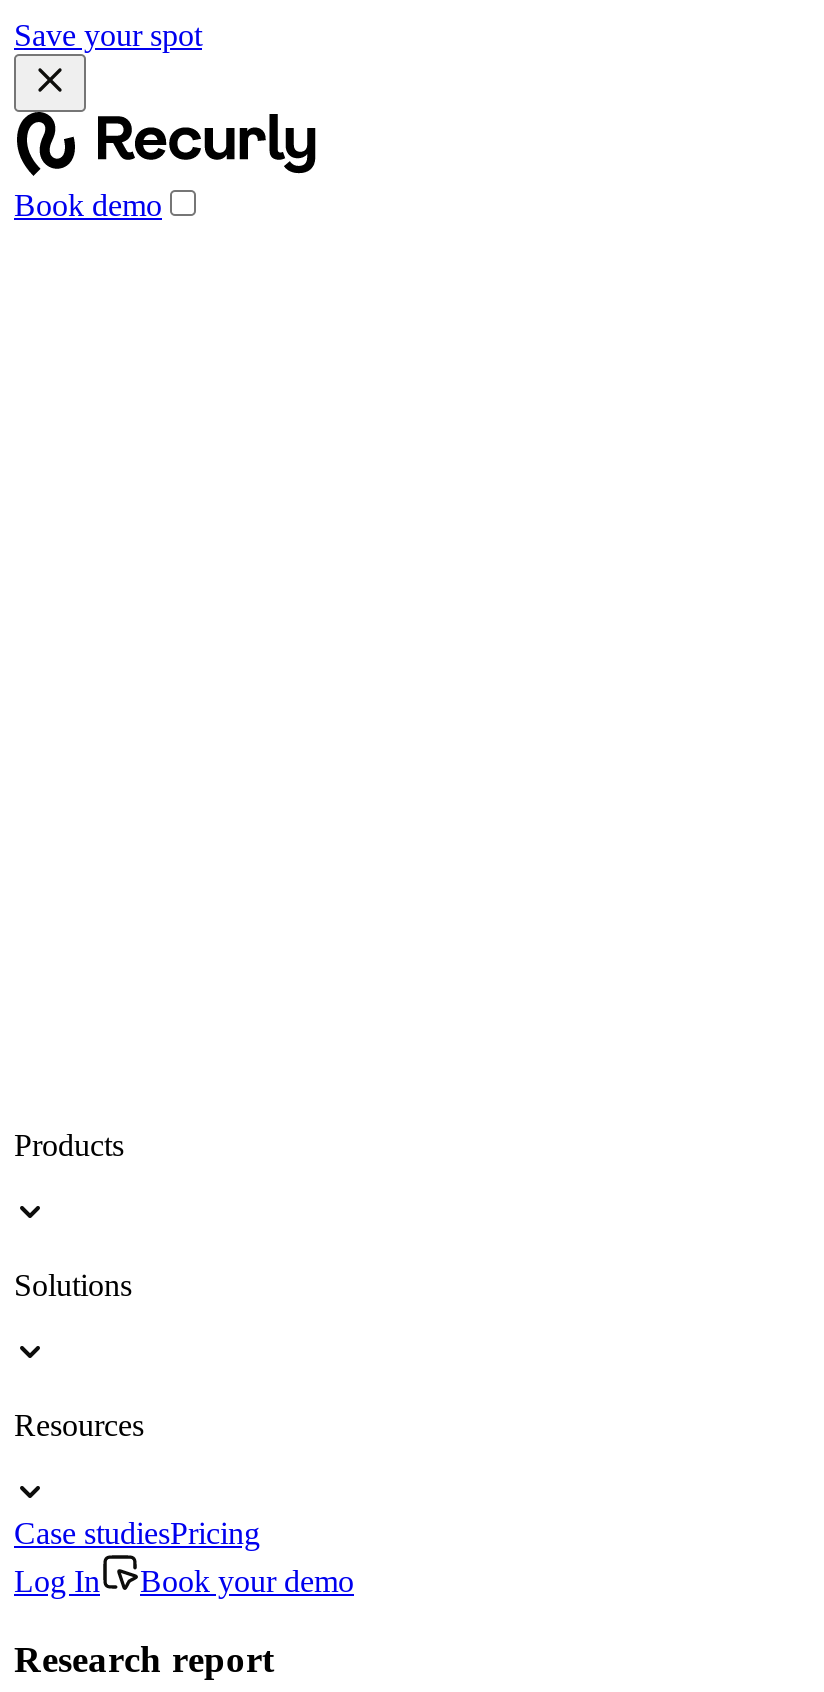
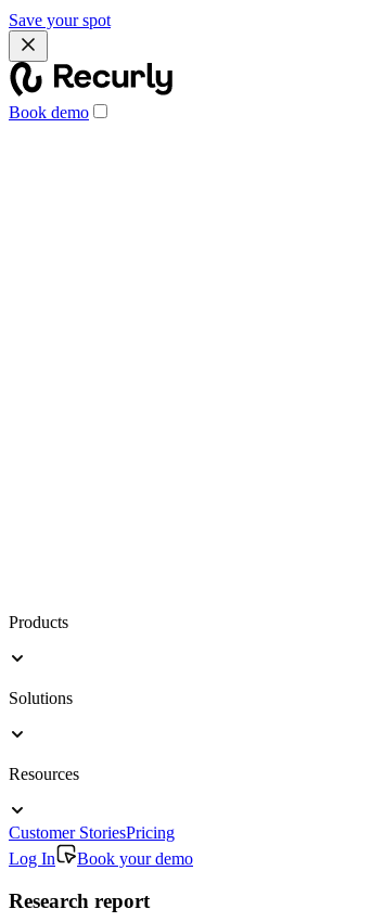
[14,1516,260,1550] Case studiesPricing -> [9,823,175,842] Customer StoriesPricing

